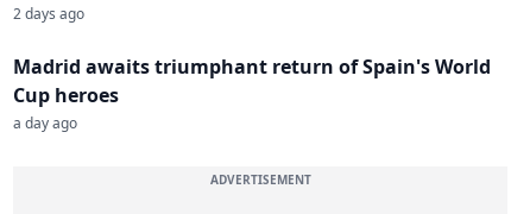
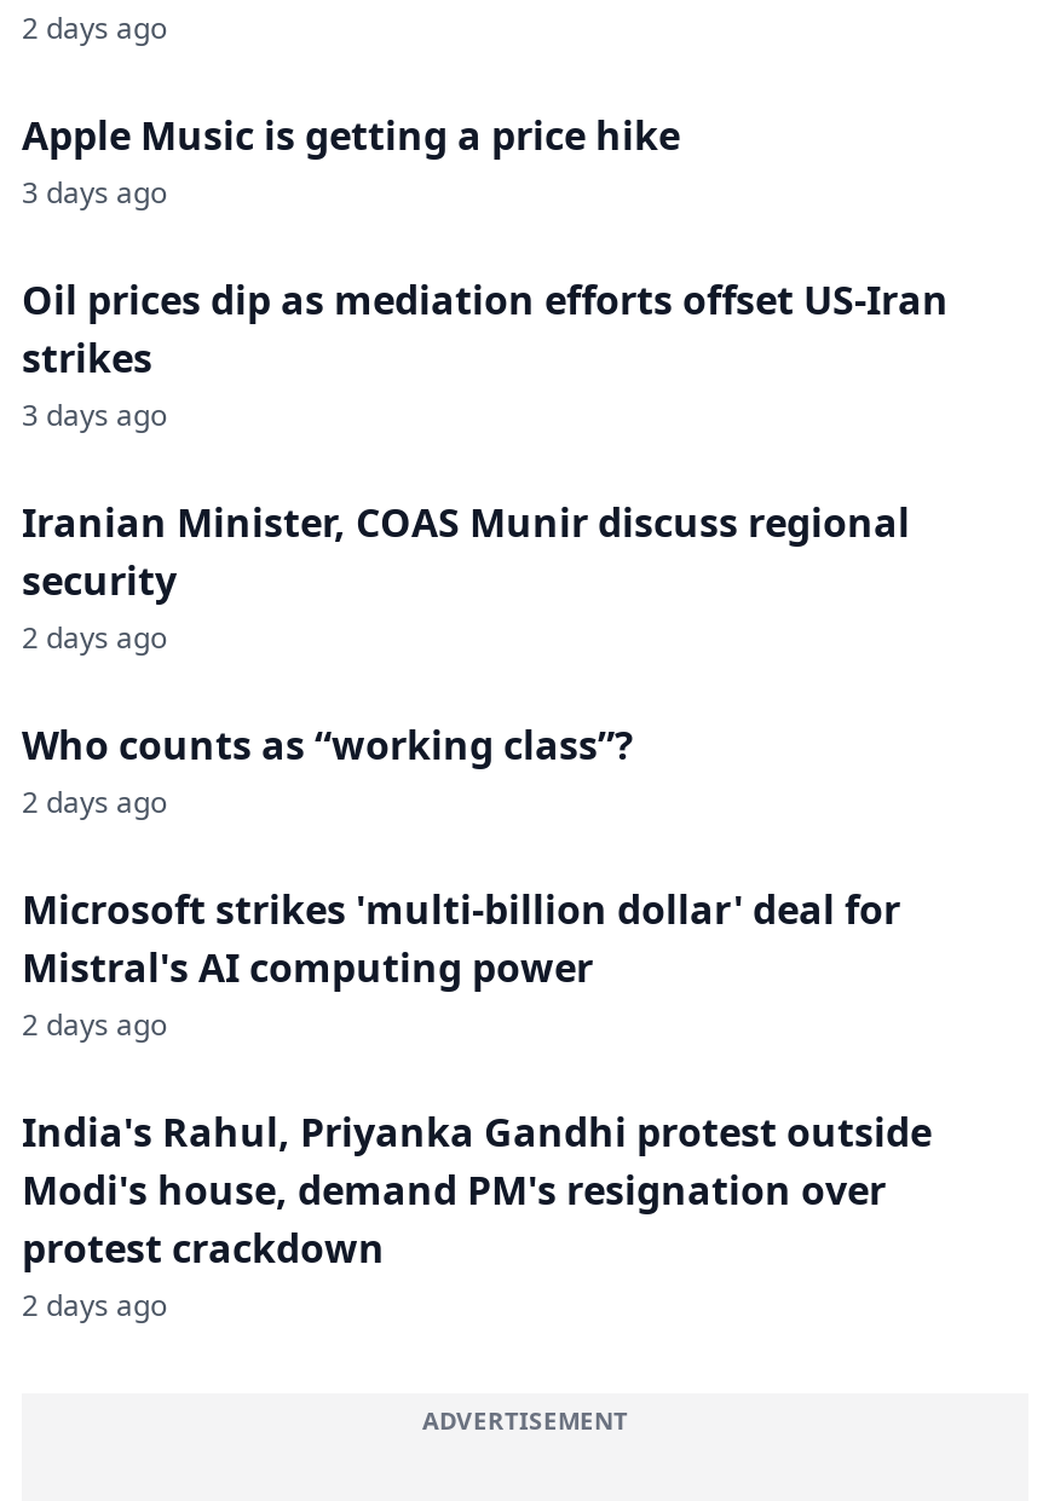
[13,53,491,133] Madrid awaits triumphant return of Spain's World | Cup heroes | a day ago -> [22,109,949,1325] Apple Music is getting a price hike | 3 days ago | Oil prices dip as mediation efforts offset US-Iran | strikes | 3 days ago | Iranian Minister, COAS Munir discuss regional | security | 2 days ago | Who counts as “working class”? | 2 days ago | Microsoft strikes 'multi-billion dollar' deal for | Mistral's AI computing power | 2 days ago | India's Rahul, Priyanka Gandhi protest outside | Modi's house, demand PM's resignation over | protest crackdown | 2 days ago

